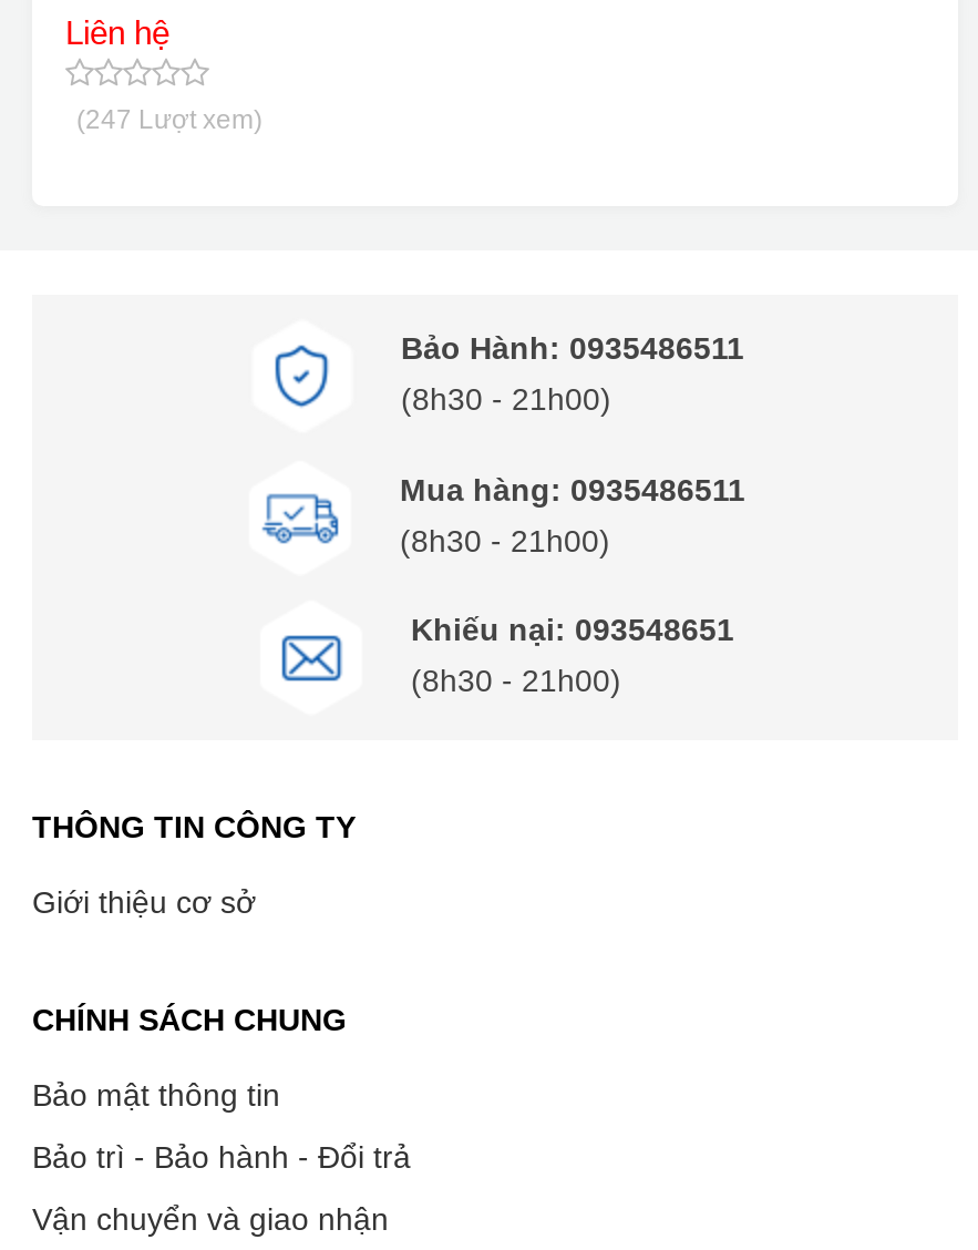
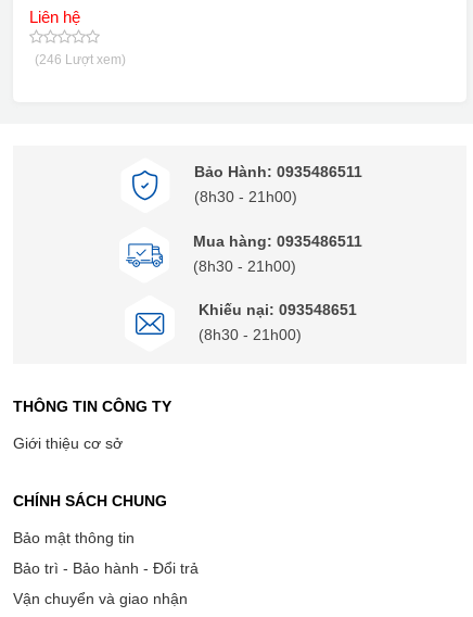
[76,105,262,136] (247 Lượt xem) -> [35,52,126,68] (246 Lượt xem)

